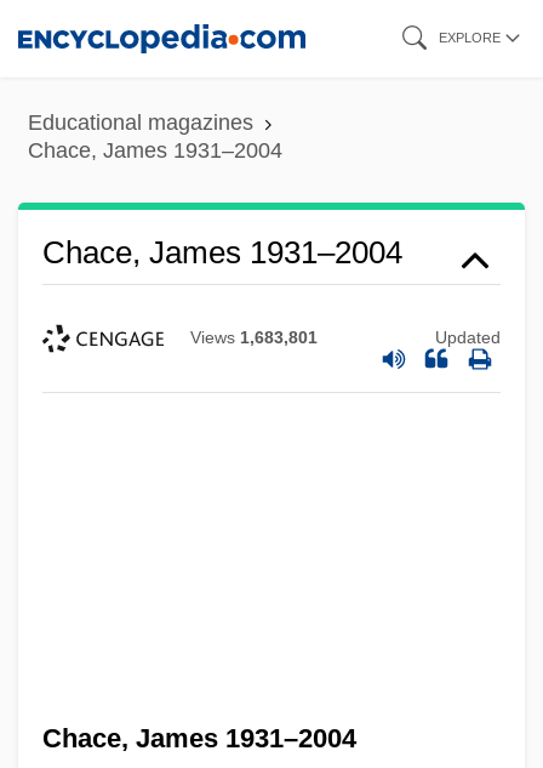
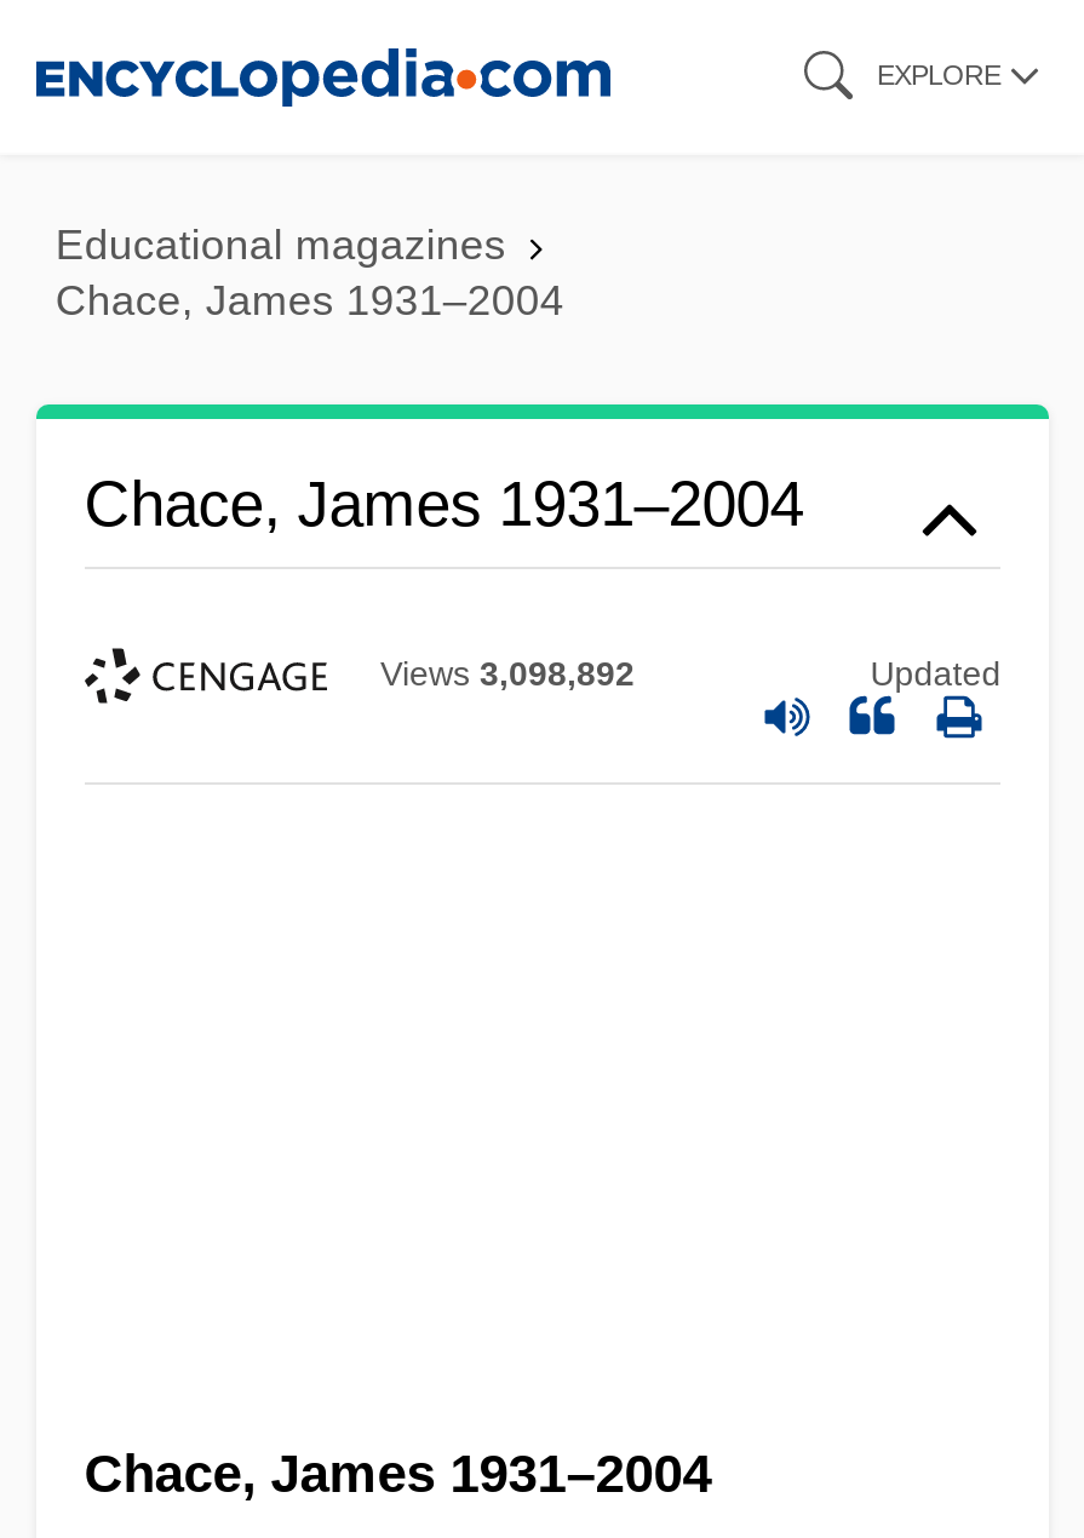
[190,328,318,348] Views 1,683,801 -> [380,655,635,694] Views 3,098,892

